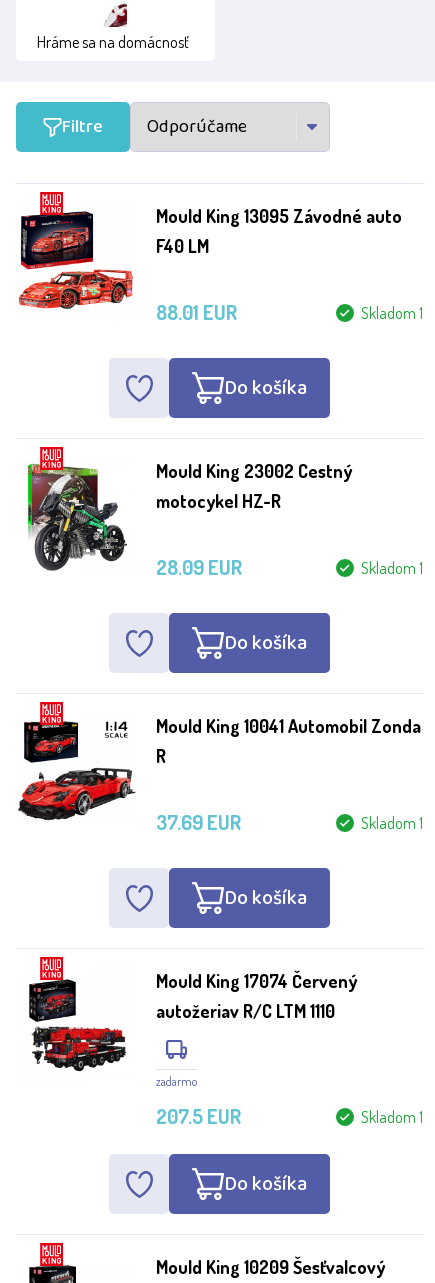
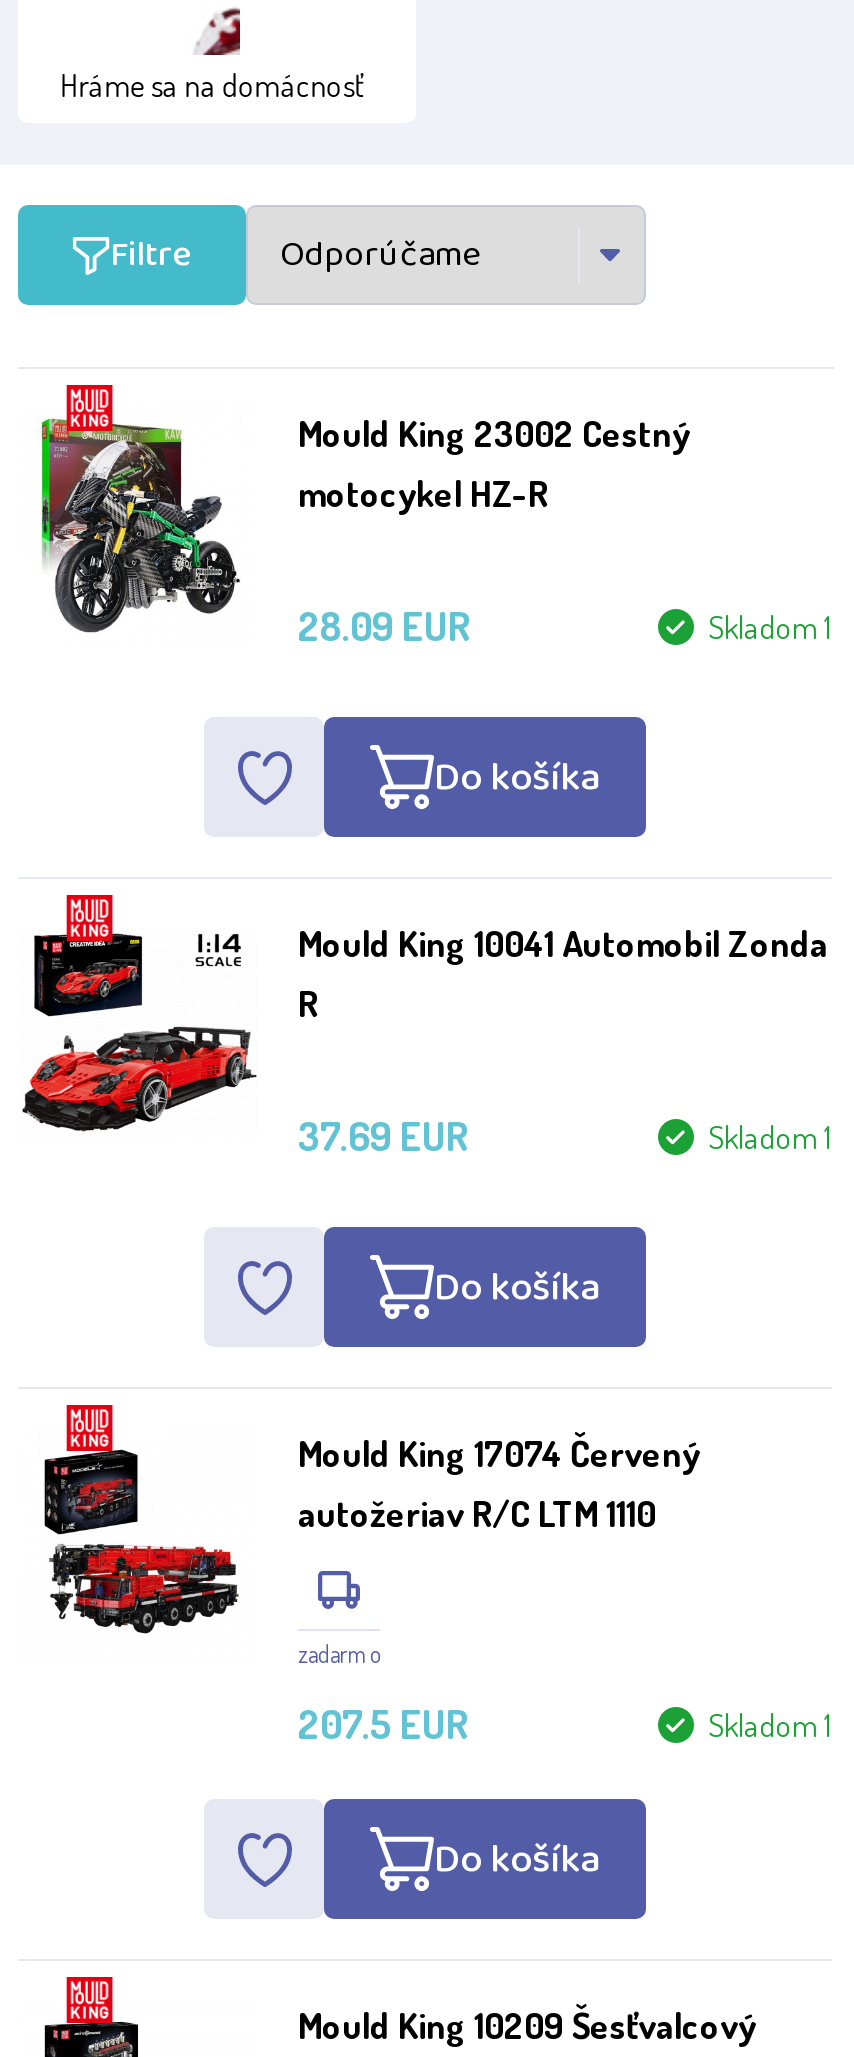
[18,205,423,404] [image] | Mould King 13095 Závodné auto | F40 LM | Skladom 1 | 88.01 EUR | Do košíka -> none

